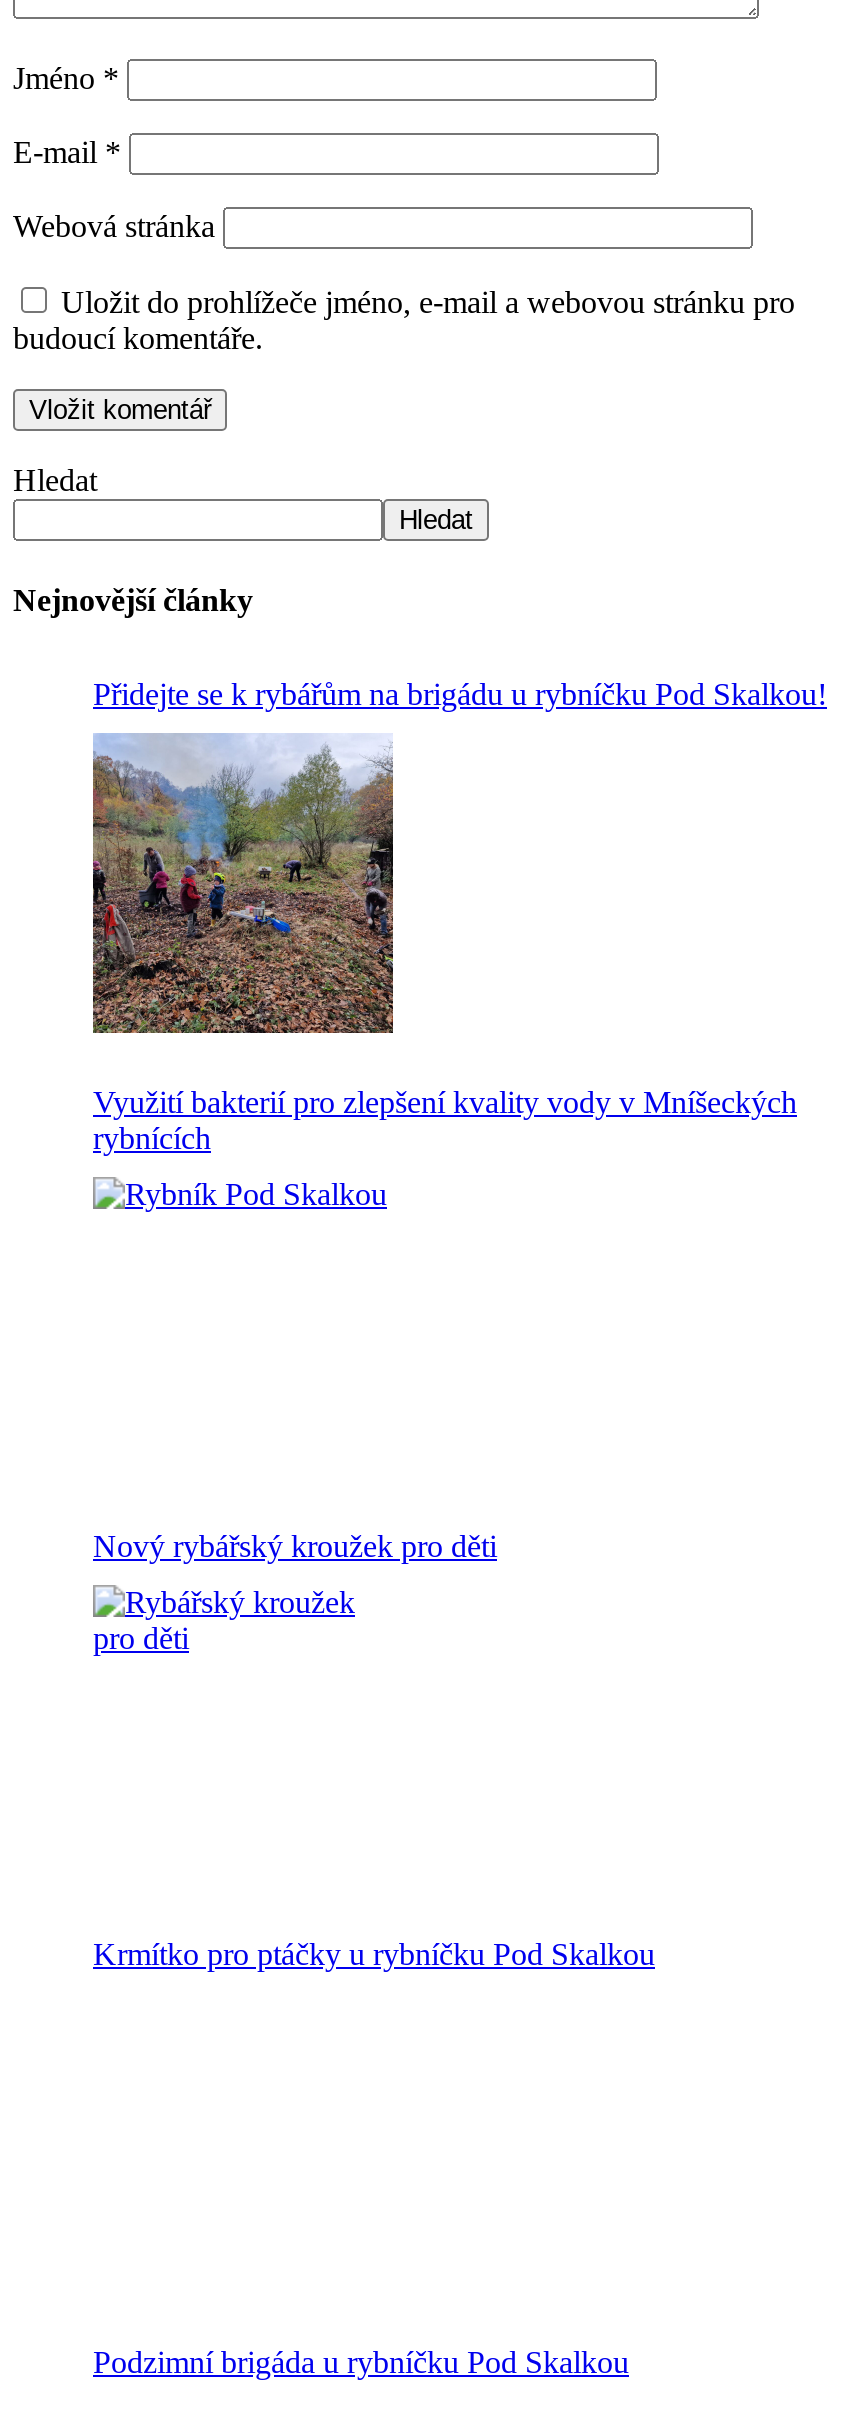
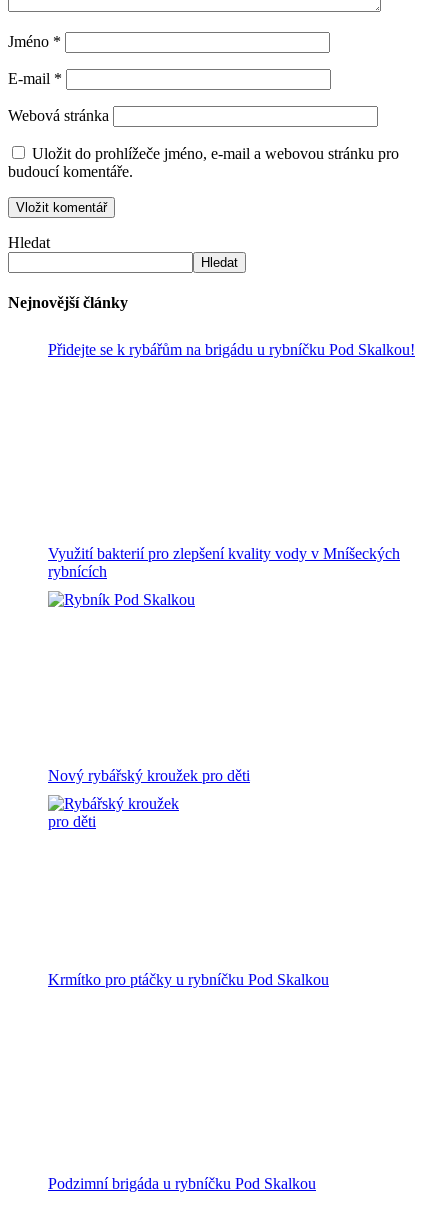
[91,731,395,1035] [image] -> none

